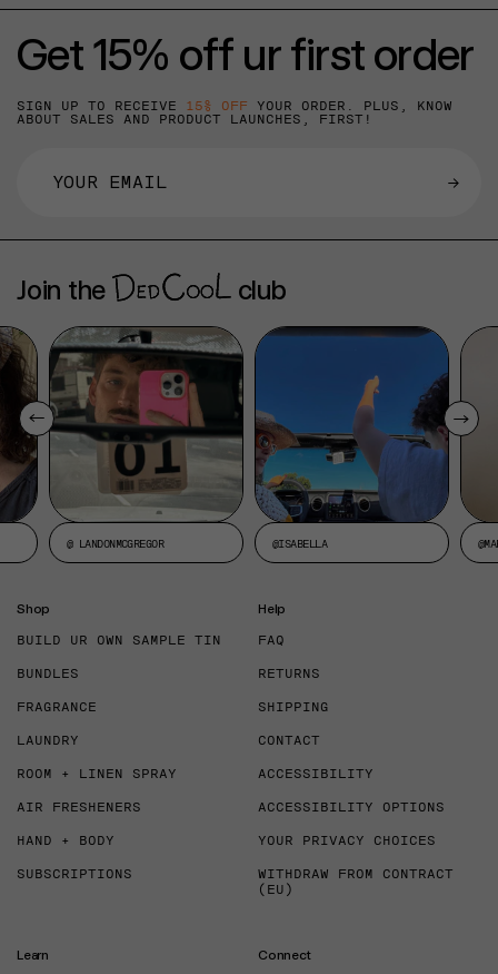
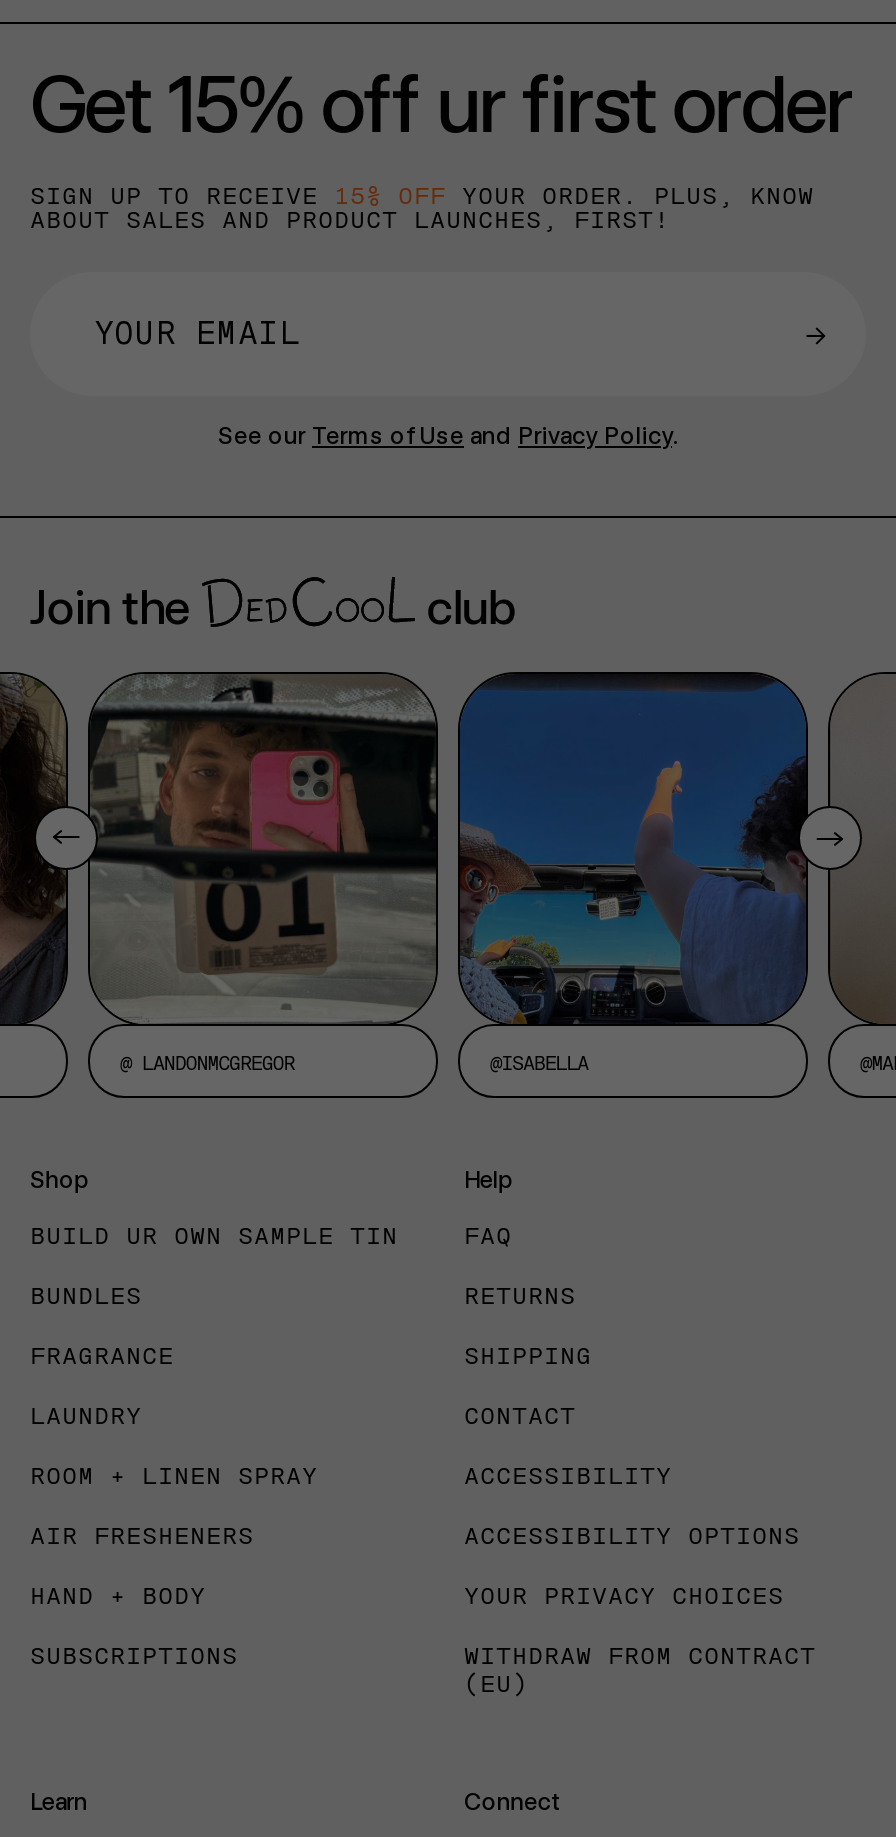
none -> [218,422,678,450] See our Terms of Use and Privacy Policy.

